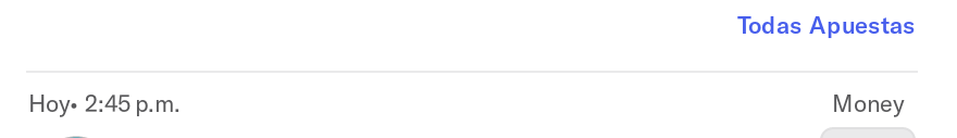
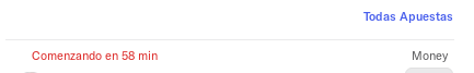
[28,88,181,118] Hoy• 2:45 p.m. -> [32,48,158,63] Comenzando en 58 min

